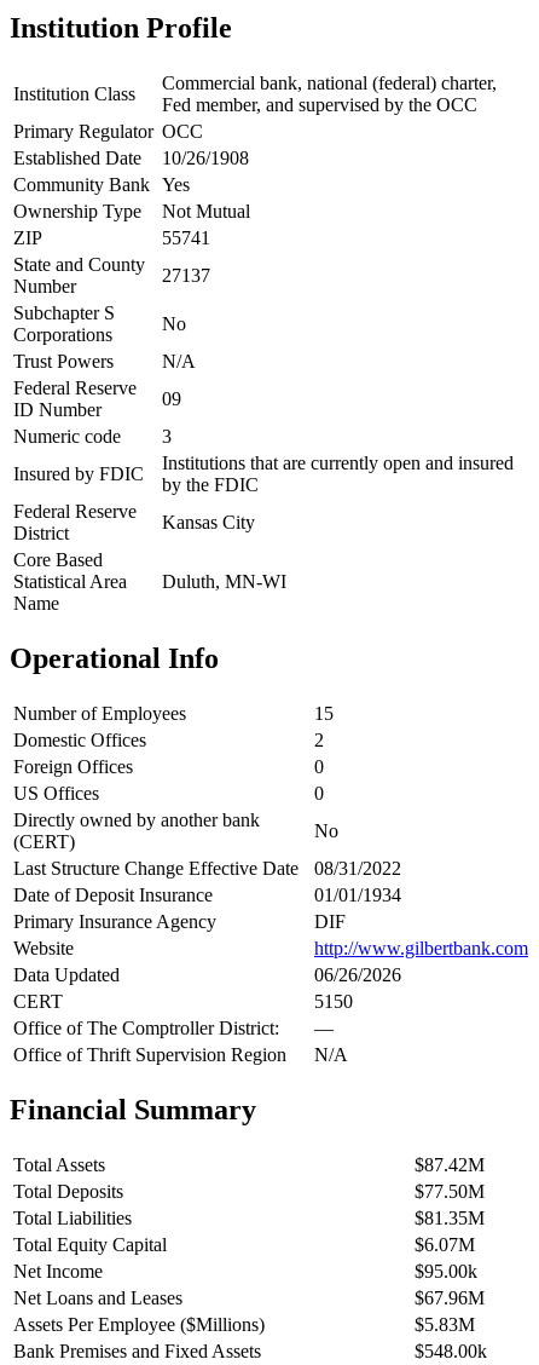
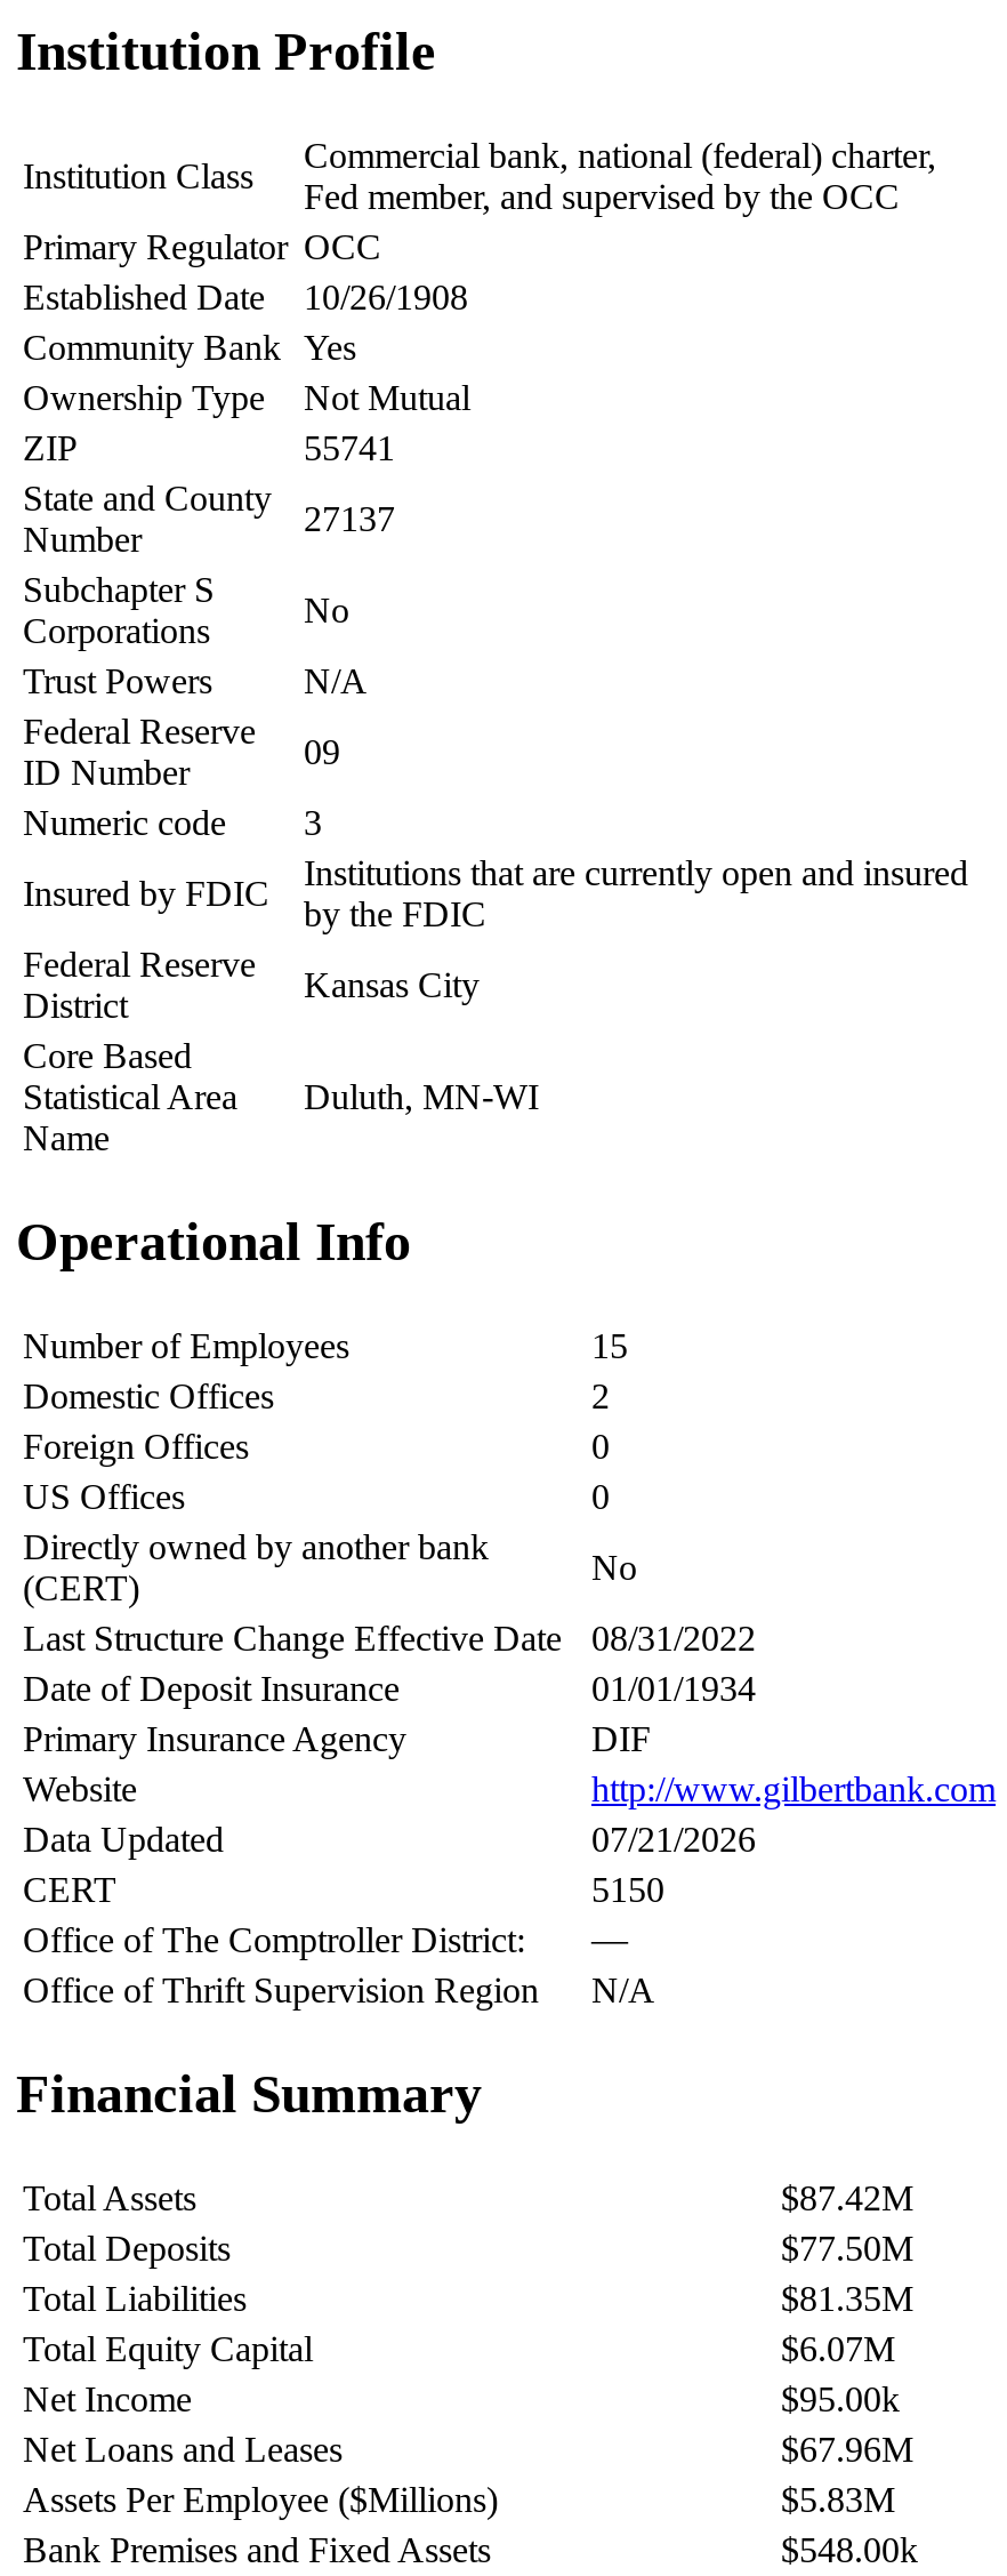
[314,964,401,985] 06/26/2026 -> [591,1820,756,1858] 07/21/2026

